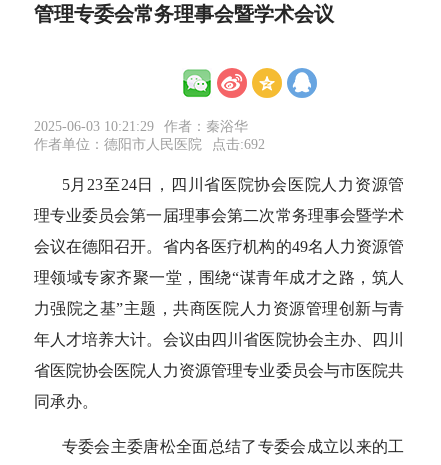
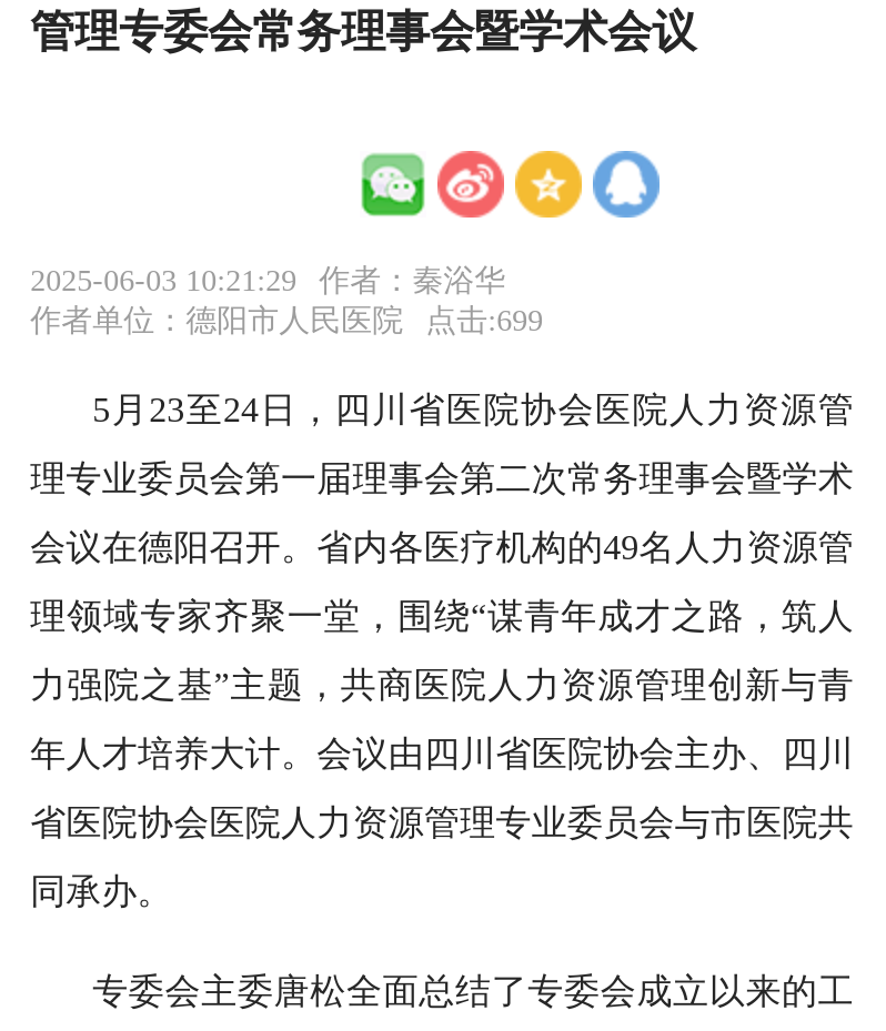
[34,137,265,152] 作者单位：德阳市人民医院 点击: 692 -> [30,304,543,337] 作者单位：德阳市人民医院 点击: 699

